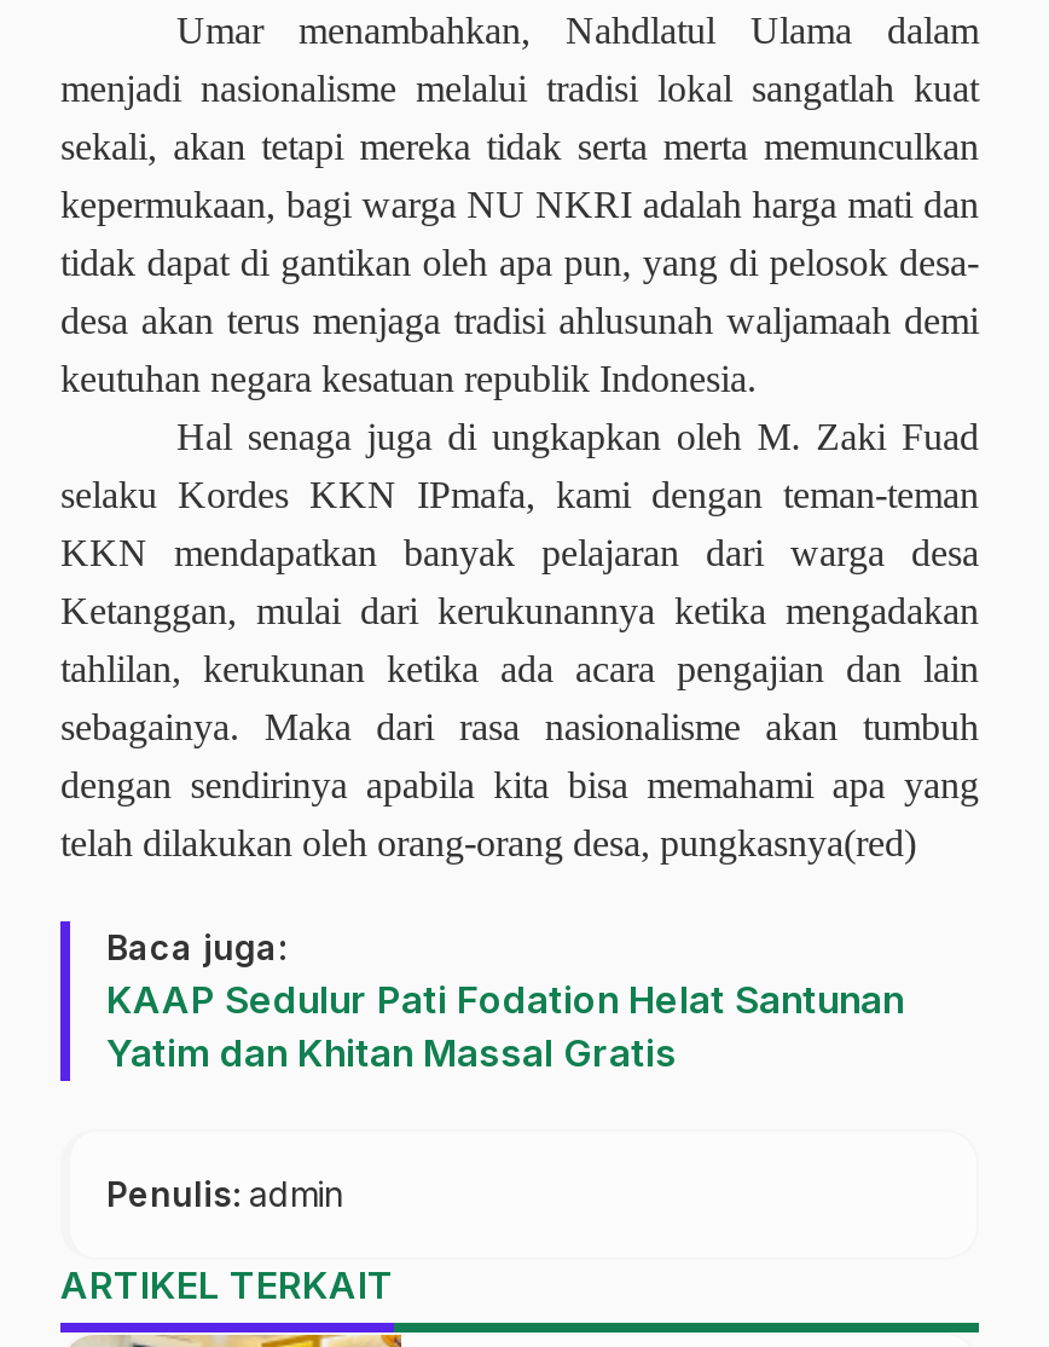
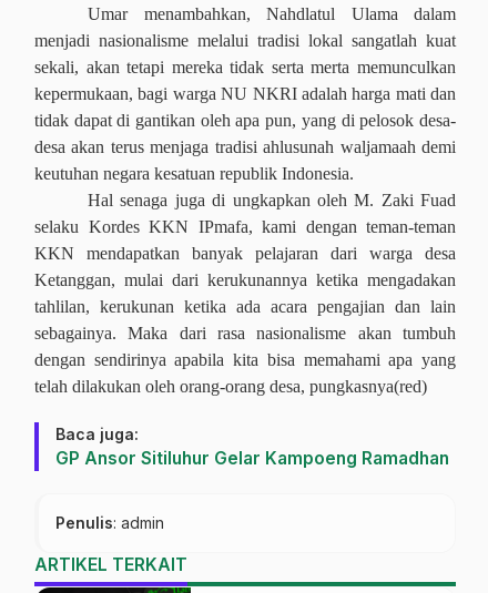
[106,977,904,1076] KAAP Sedulur Pati Fodation Helat Santunan | Yatim dan Khitan Massal Gratis -> [55,448,449,469] GP Ansor Sitiluhur Gelar Kampoeng Ramadhan

